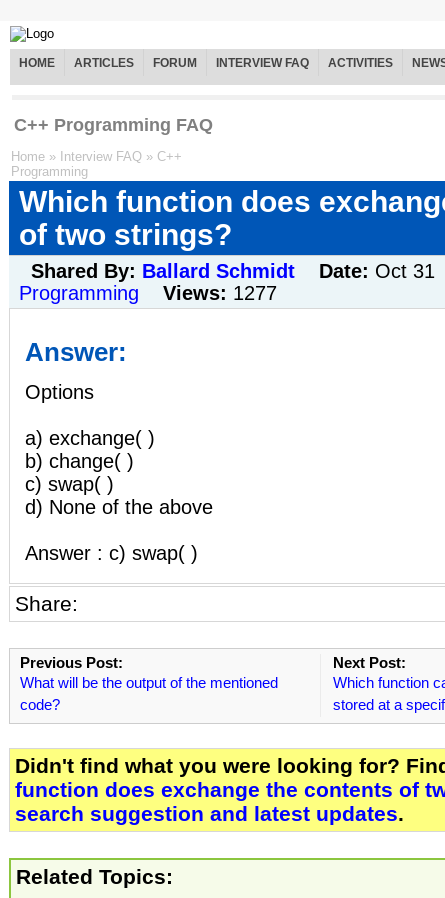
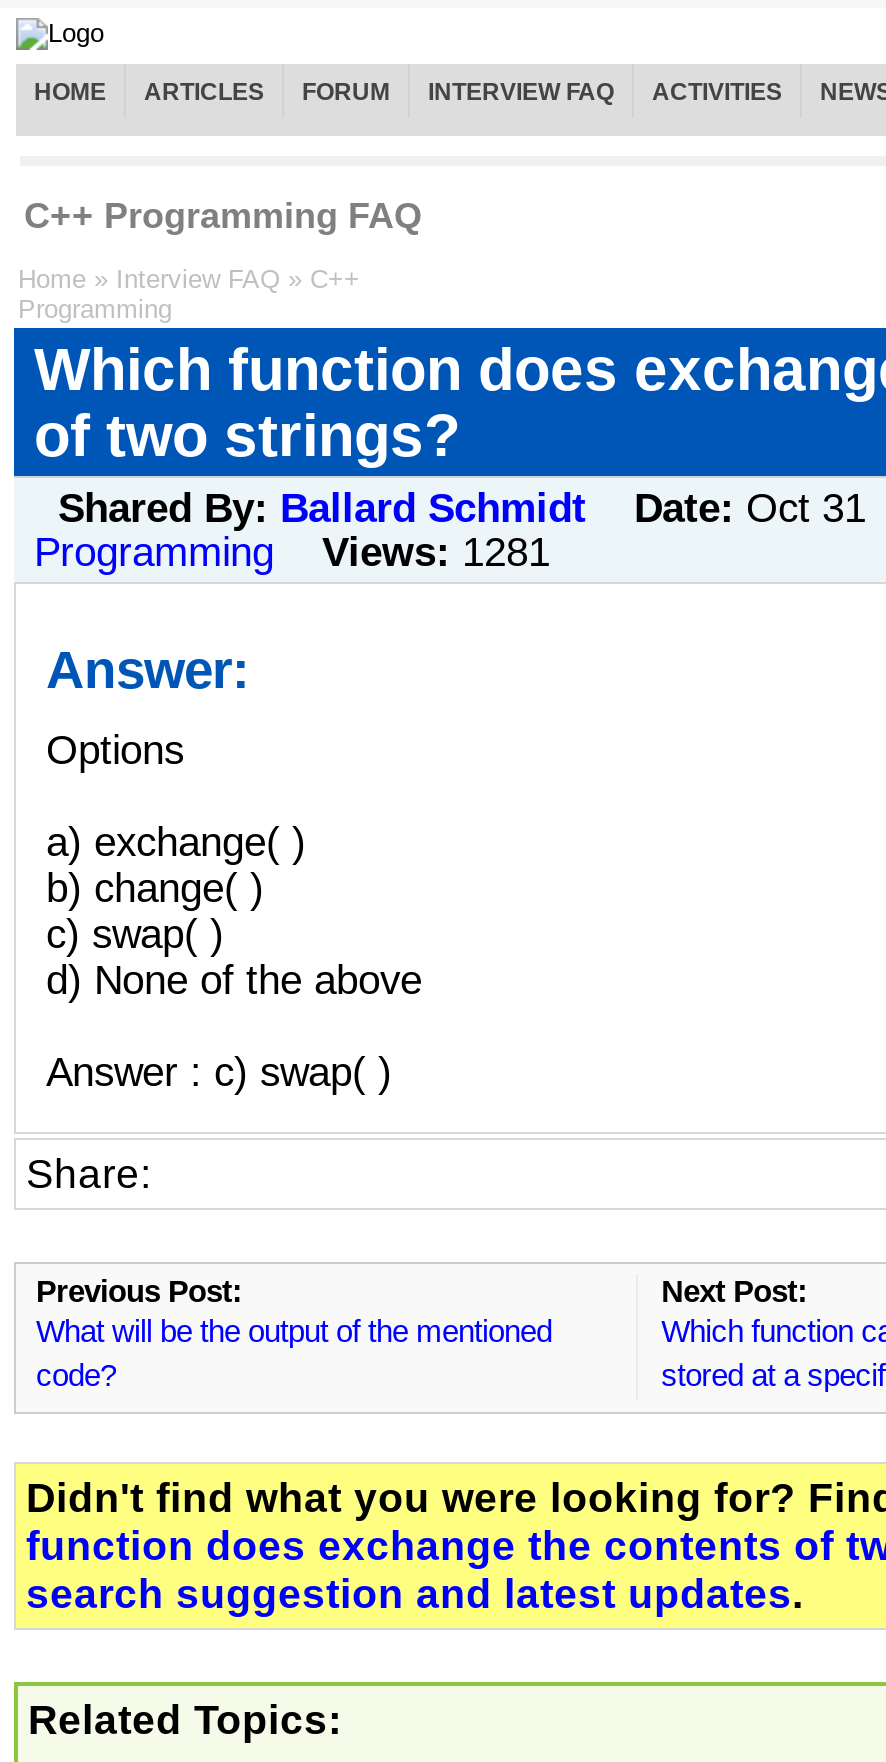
[19,282,277,304] Programming Views: 1277 -> [34,530,550,574] Programming Views: 1281

